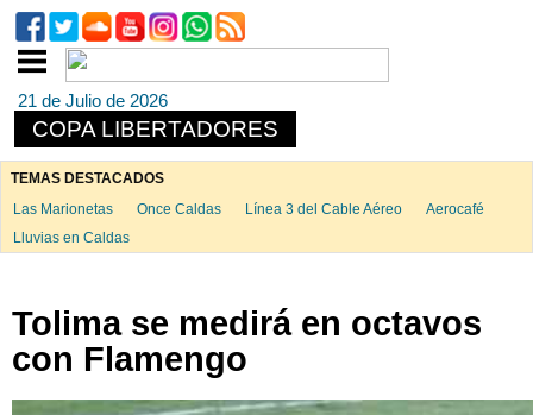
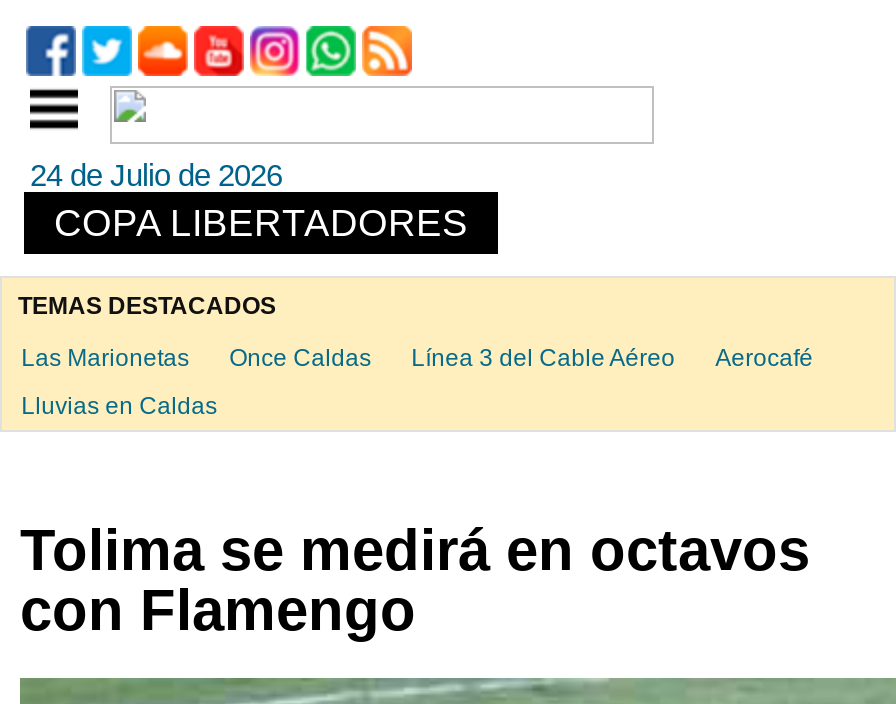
[18,90,168,111] 21 de Julio de 2026 -> [30,158,282,192] 24 de Julio de 2026

